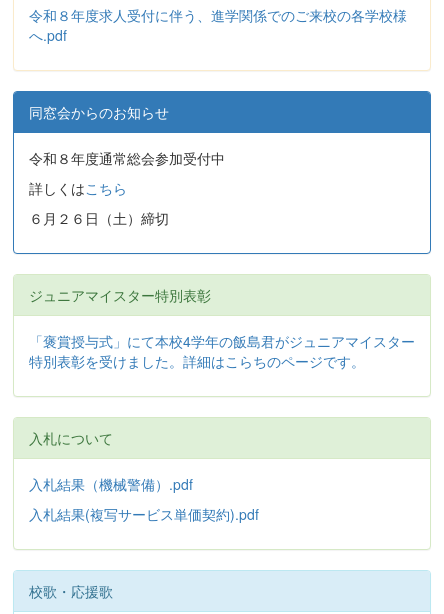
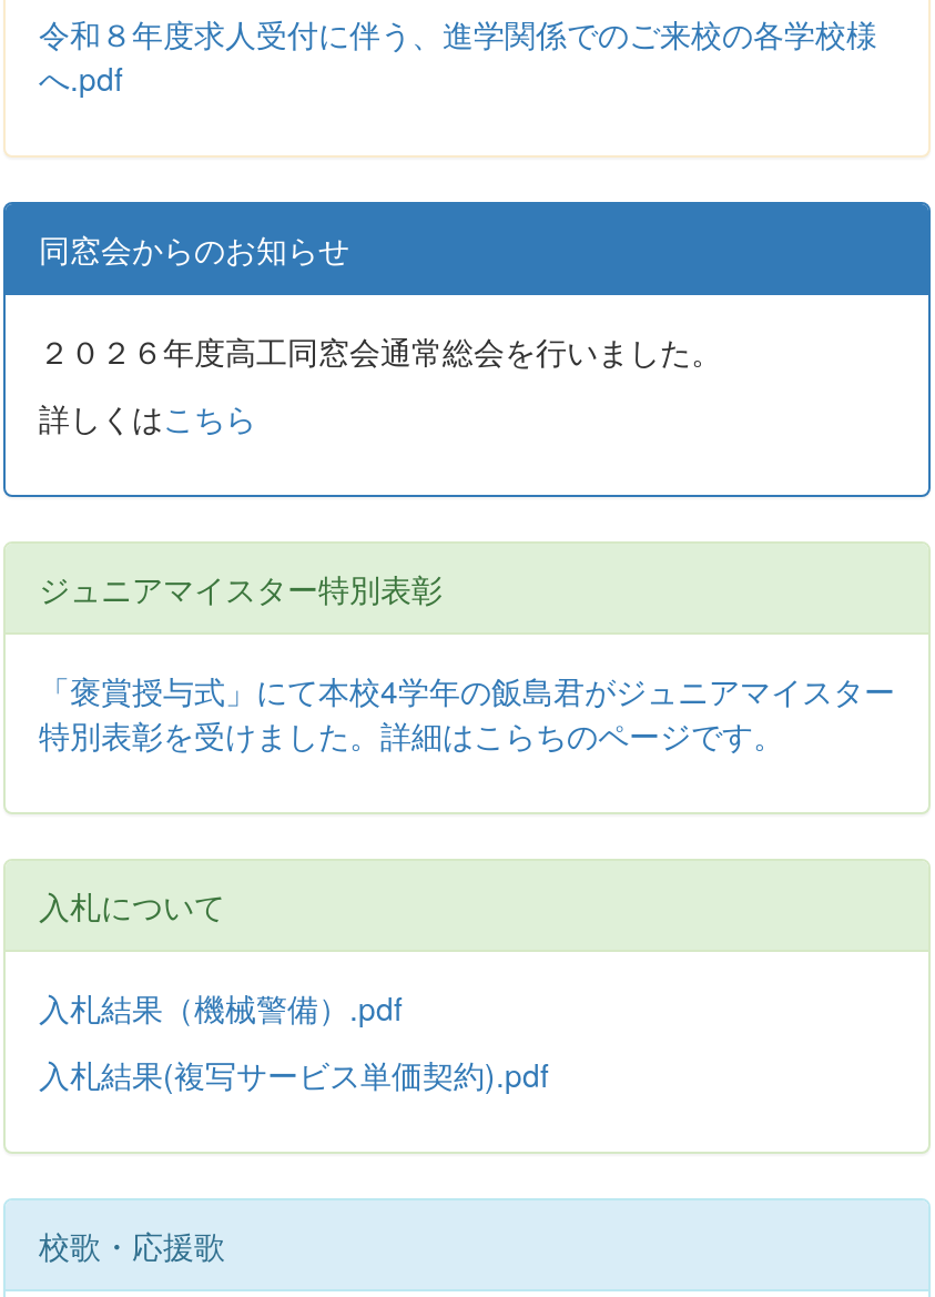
[29,148,225,168] 令和８年度通常総会参加受付中 -> [39,328,722,373] ２０２６年度高工同窓会通常総会を行いました。
[29,208,169,228] ６月２６日（土）締切 -> none

